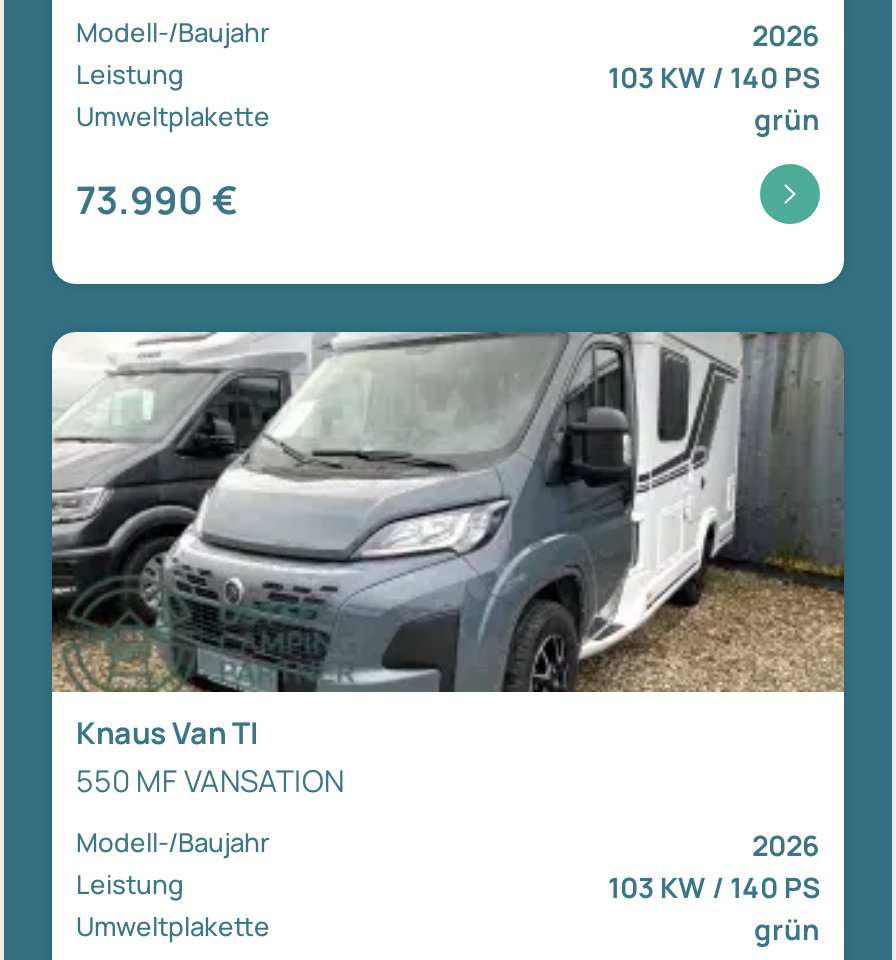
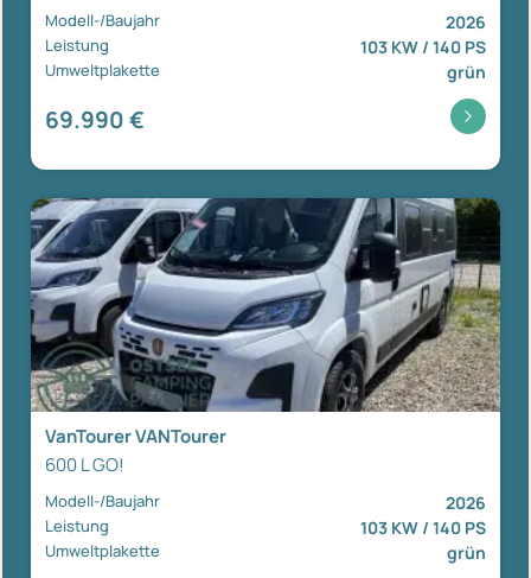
[76,174,238,226] 73.990 € -> [45,105,145,135] 69.990 €
[50,330,846,802] [image] | Knaus Van TI | 550 MF VANSATION -> [30,197,501,477] [image] | VanTourer VANTourer | 600 L GO!

